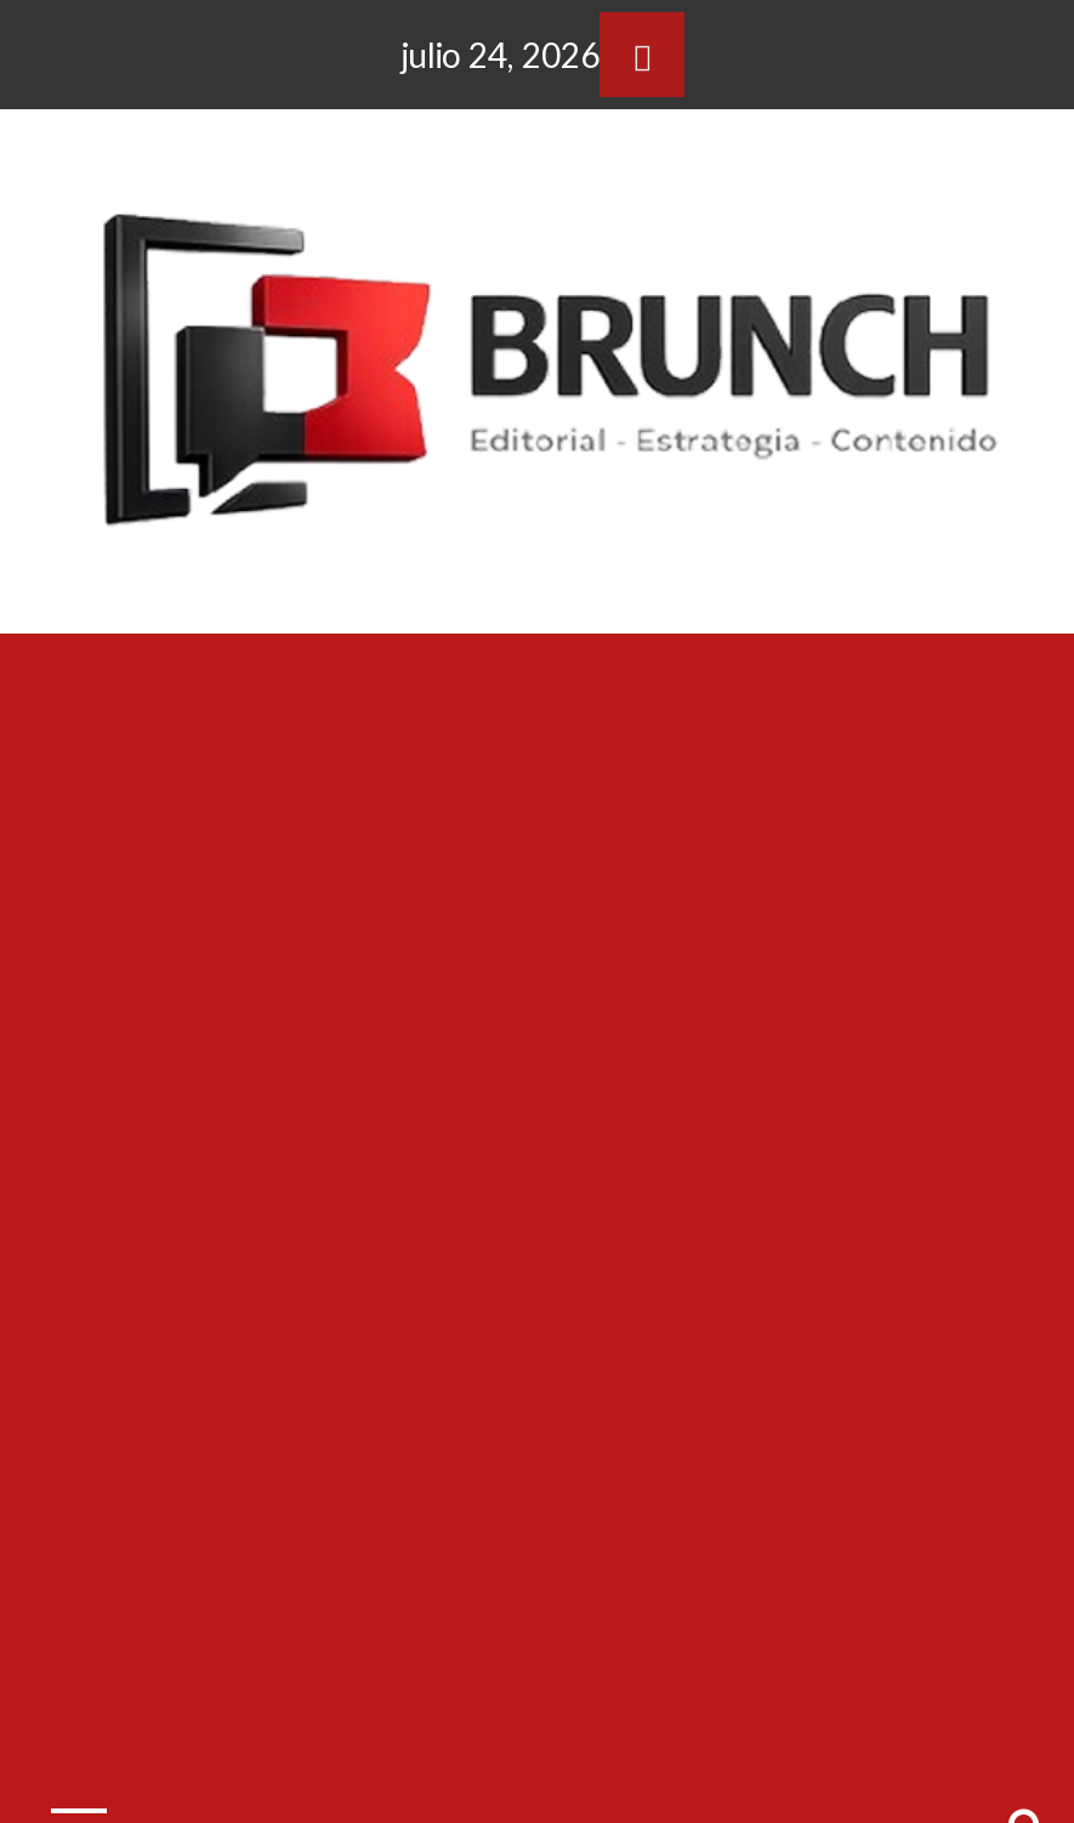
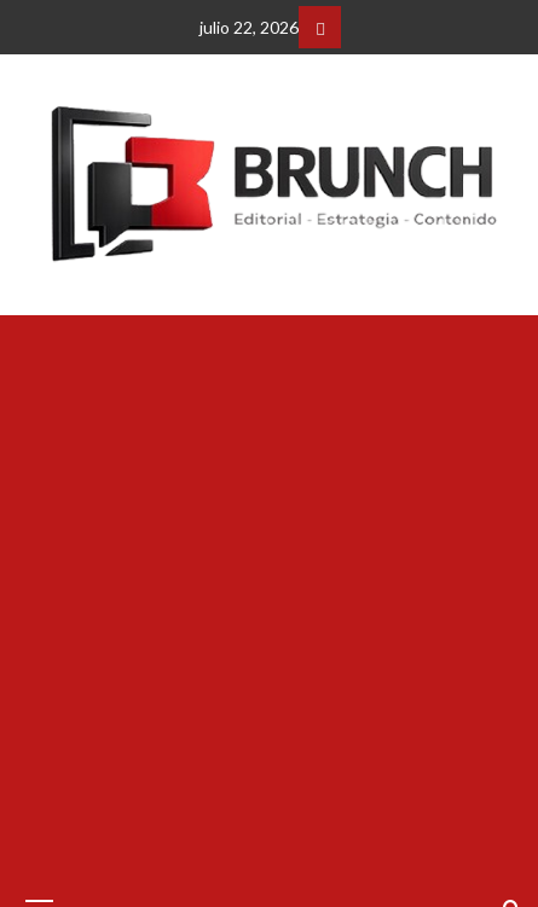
[400,34,599,75] julio 24, 2026 -> [199,17,299,37] julio 22, 2026

